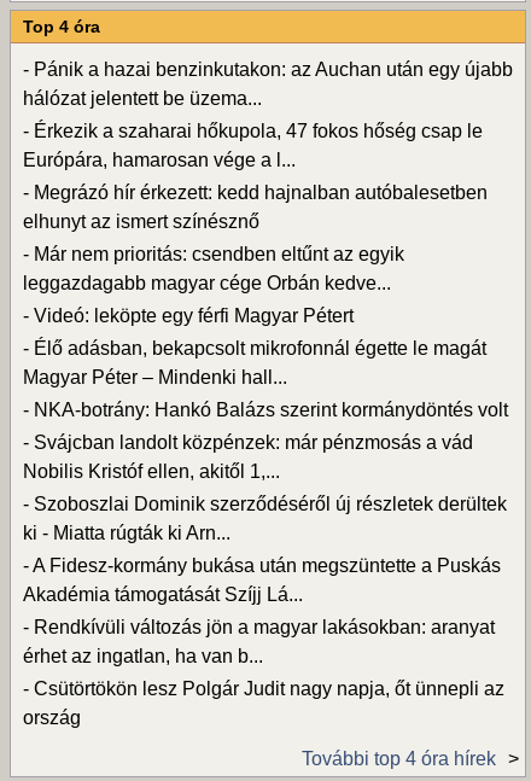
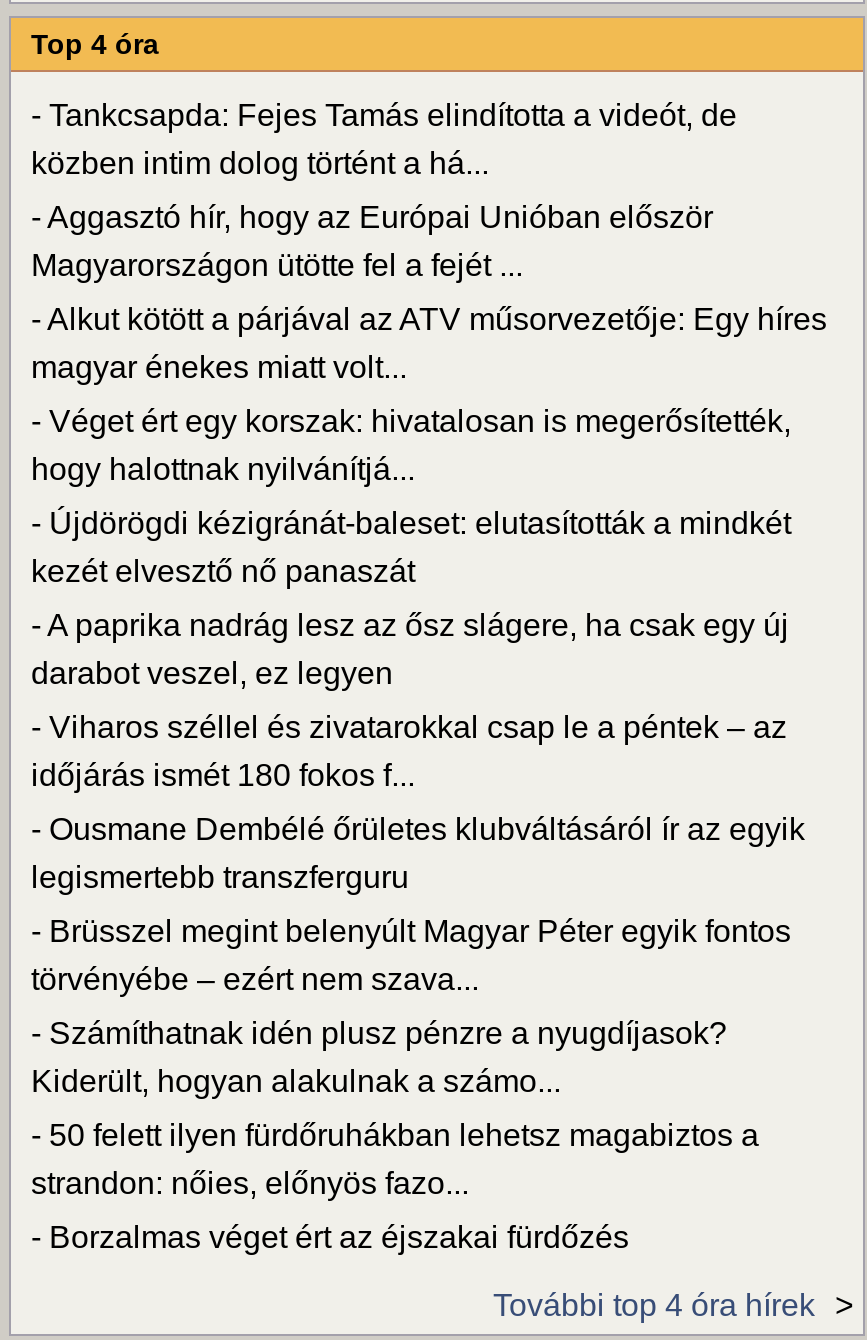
[23,59,513,109] - Pánik a hazai benzinkutakon: az Auchan után egy újabb | hálózat jelentett be üzema... -> [31,98,737,180] - Tankcsapda: Fejes Tamás elindította a videót, de | közben intim dolog történt a há...
[23,121,483,170] - Érkezik a szaharai hőkupola, 47 fokos hőség csap le | Európára, hamarosan vége a l... -> [31,200,713,282] - Aggasztó hír, hogy az Európai Unióban először | Magyarországon ütötte fel a fejét ...
[23,182,488,232] - Megrázó hír érkezett: kedd hajnalban autóbalesetben | elhunyt az ismert színésznő -> [31,302,827,384] - Alkut kötött a párjával az ATV műsorvezetője: Egy híres | magyar énekes miatt volt...
[23,244,404,293] - Már nem prioritás: csendben eltűnt az egyik | leggazdagabb magyar cége Orbán kedve... -> [31,404,791,486] - Véget ért egy korszak: hivatalosan is megerősítették, | hogy halottnak nyilvánítjá...
[23,305,354,326] - Videó: leköpte egy férfi Magyar Pétert -> [31,506,791,588] - Újdörögdi kézigránát-baleset: elutasították a mindkét | kezét elvesztő nő panaszát
[23,338,486,387] - Élő adásban, bekapcsolt mikrofonnál égette le magát | Magyar Péter – Mindenki hall... -> [31,608,789,690] - A paprika nadrág lesz az ősz slágere, ha csak egy új | darabot veszel, ez legyen
[23,400,508,420] - NKA-botrány: Hankó Balázs szerint kormánydöntés volt -> [31,710,787,792] - Viharos széllel és zivatarokkal csap le a péntek – az | időjárás ismét 180 fokos f...
[23,432,473,482] - Svájcban landolt közpénzek: már pénzmosás a vád | Nobilis Kristóf ellen, akitől 1,... -> [31,812,805,894] - Ousmane Dembélé őrületes klubváltásáról ír az egyik | legismertebb transzferguru
[23,494,507,543] - Szoboszlai Dominik szerződéséről új részletek derültek | ki - Miatta rúgták ki Arn... -> [31,914,791,996] - Brüsszel megint belenyúlt Magyar Péter egyik fontos | törvényébe – ezért nem szava...
[23,555,501,605] - A Fidesz-kormány bukása után megszüntette a Puskás | Akadémia támogatását Szíjj Lá... -> [31,1016,727,1098] - Számíthatnak idén plusz pénzre a nyugdíjasok? | Kiderült, hogyan alakulnak a számo...
[23,617,495,666] - Rendkívüli változás jön a magyar lakásokban: aranyat | érhet az ingatlan, ha van b... -> [31,1118,759,1200] - 50 felett ilyen fürdőruhákban lehetsz magabiztos a | strandon: nőies, előnyös fazo...
[23,678,504,728] - Csütörtökön lesz Polgár Judit nagy napja, őt ünnepli az | ország -> [31,1220,629,1254] - Borzalmas véget ért az éjszakai fürdőzés

